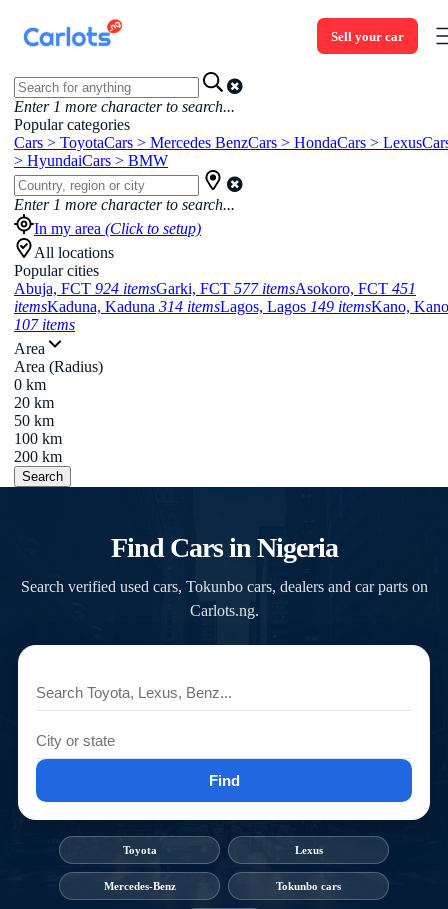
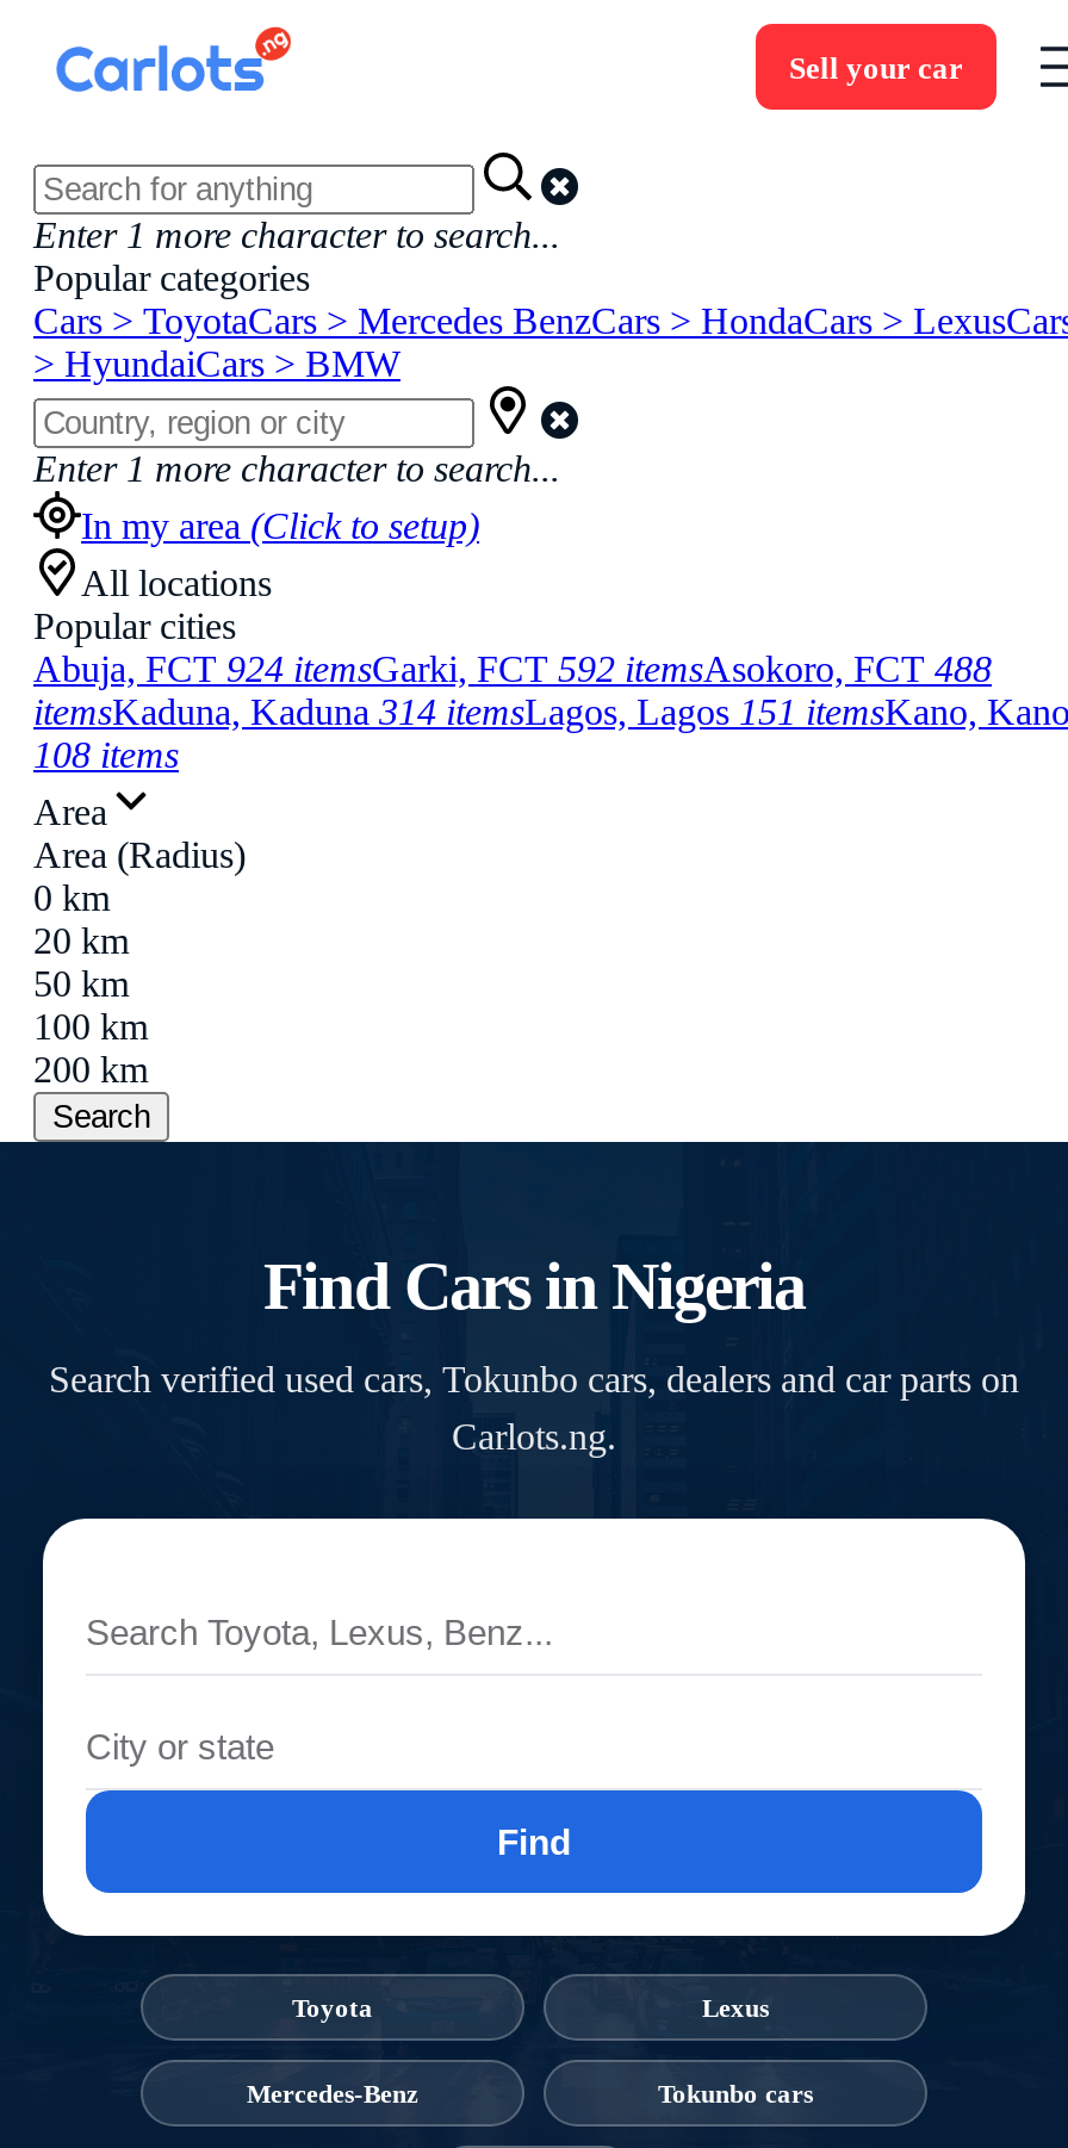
[14,280,416,297] Abuja, FCT 924 itemsGarki, FCT 577 itemsAsokoro, FCT 451 -> [33,648,992,689] Abuja, FCT 924 itemsGarki, FCT 592 itemsAsokoro, FCT 488
[14,298,448,315] itemsKaduna, Kaduna 314 itemsLagos, Lagos 149 itemsKano, Kano -> [33,691,1068,732] itemsKaduna, Kaduna 314 itemsLagos, Lagos 151 itemsKano, Kano
[14,316,75,333] 107 items -> [33,734,179,775] 108 items

